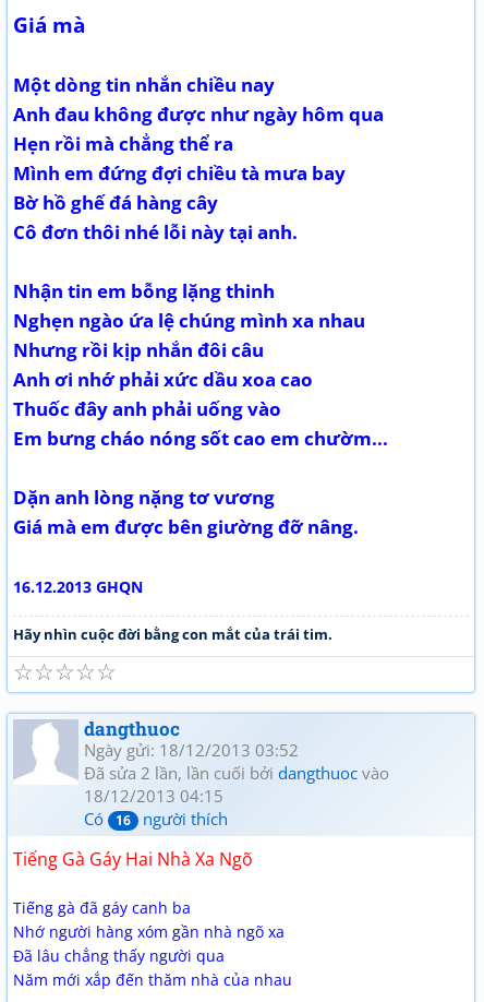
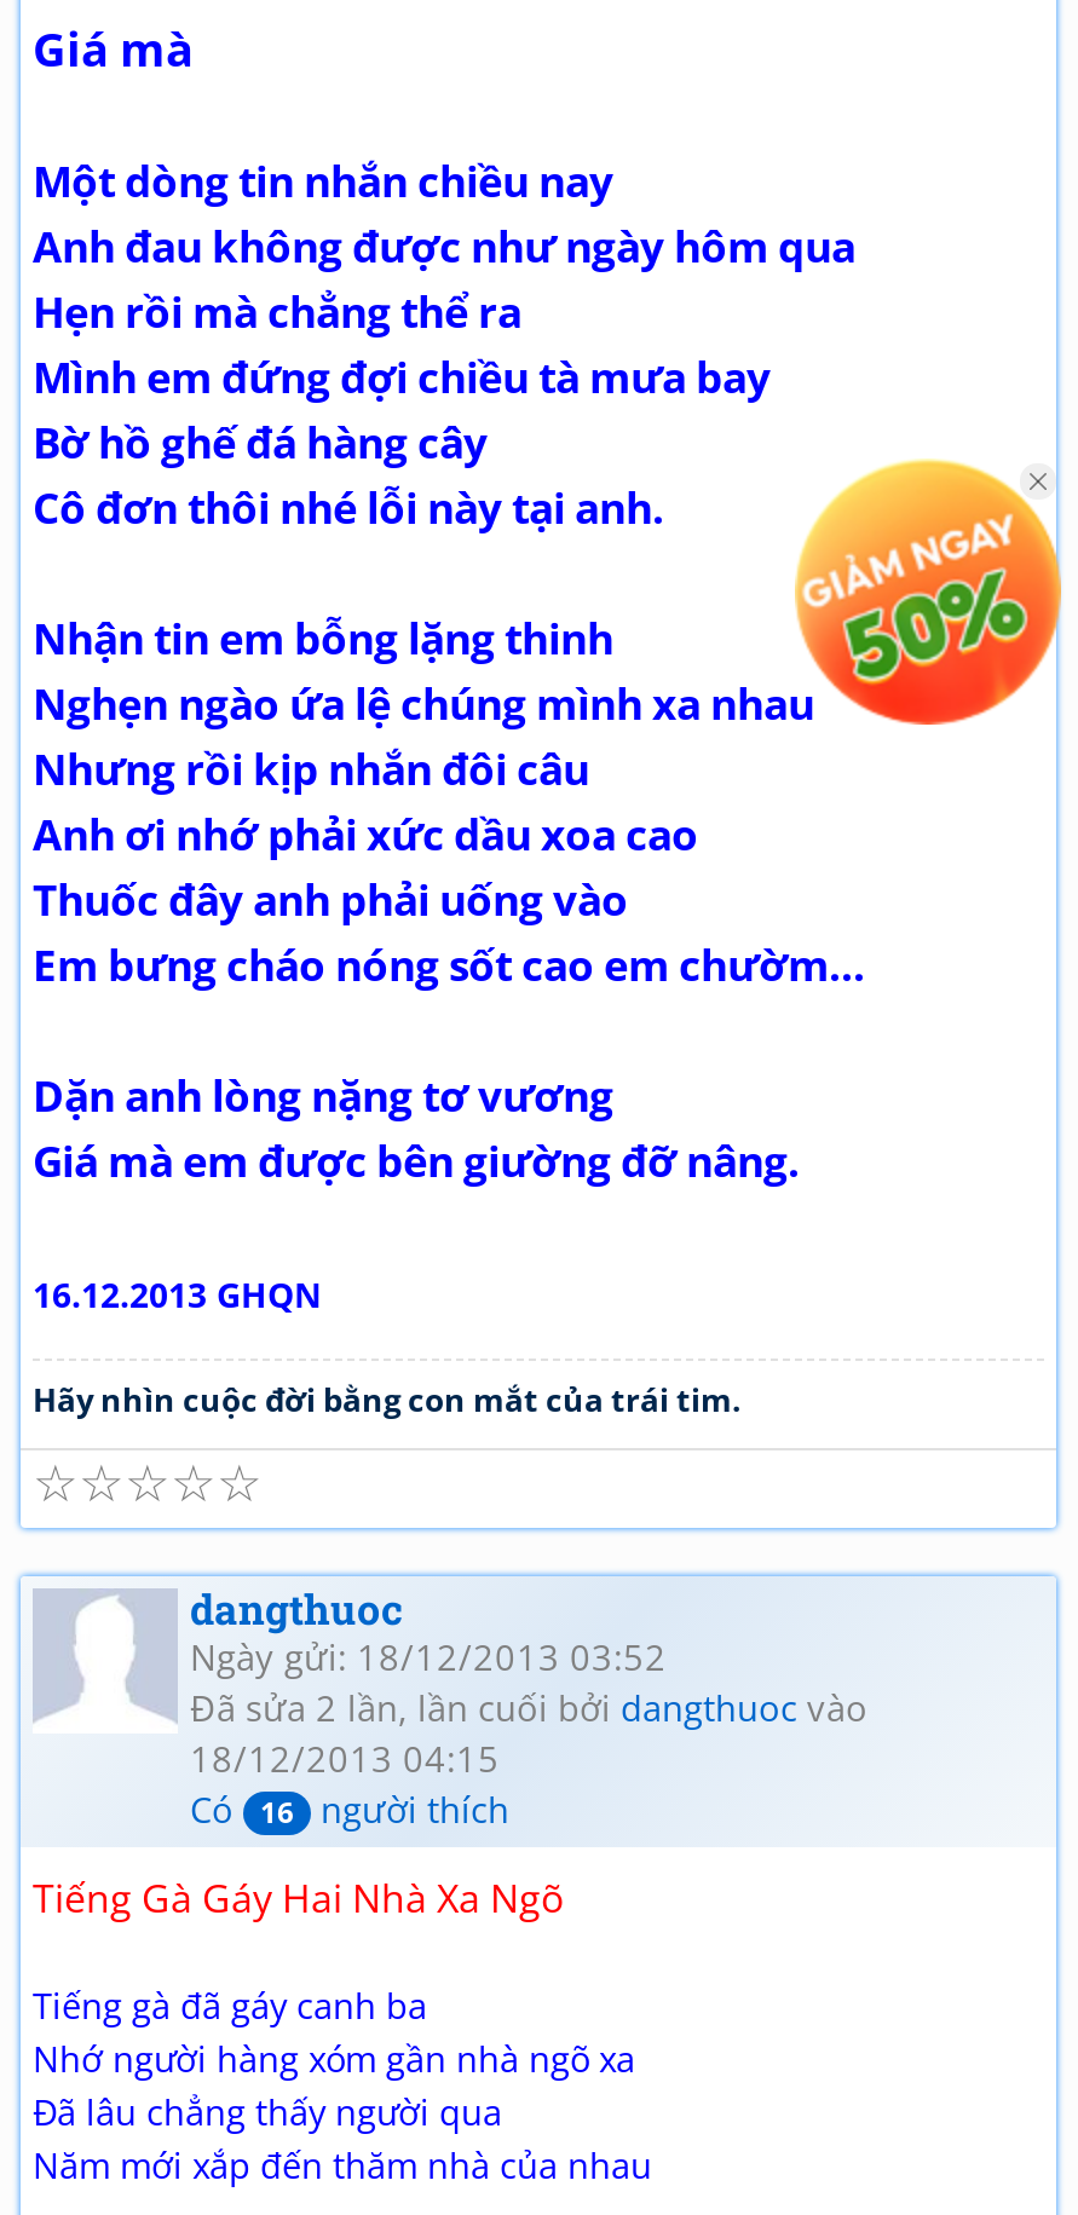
none -> [792,456,1063,727] [image]

